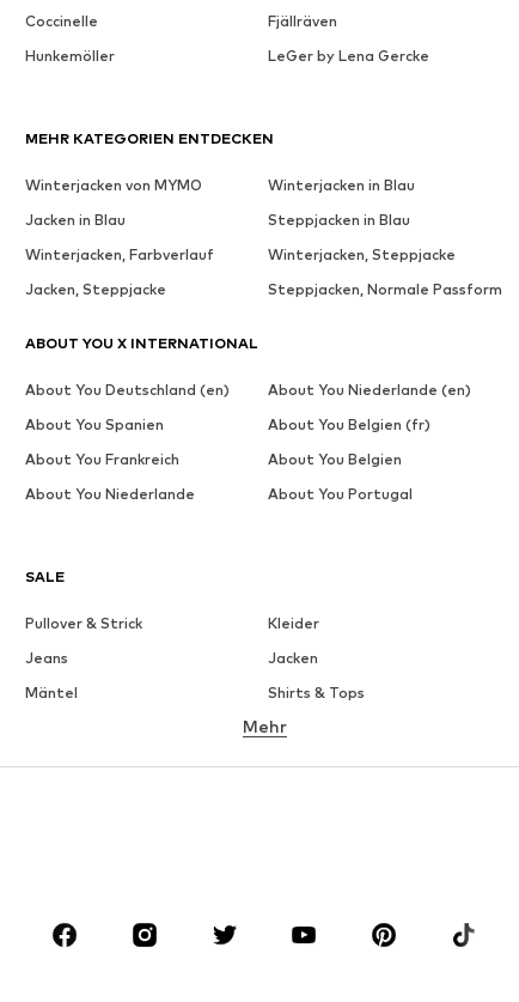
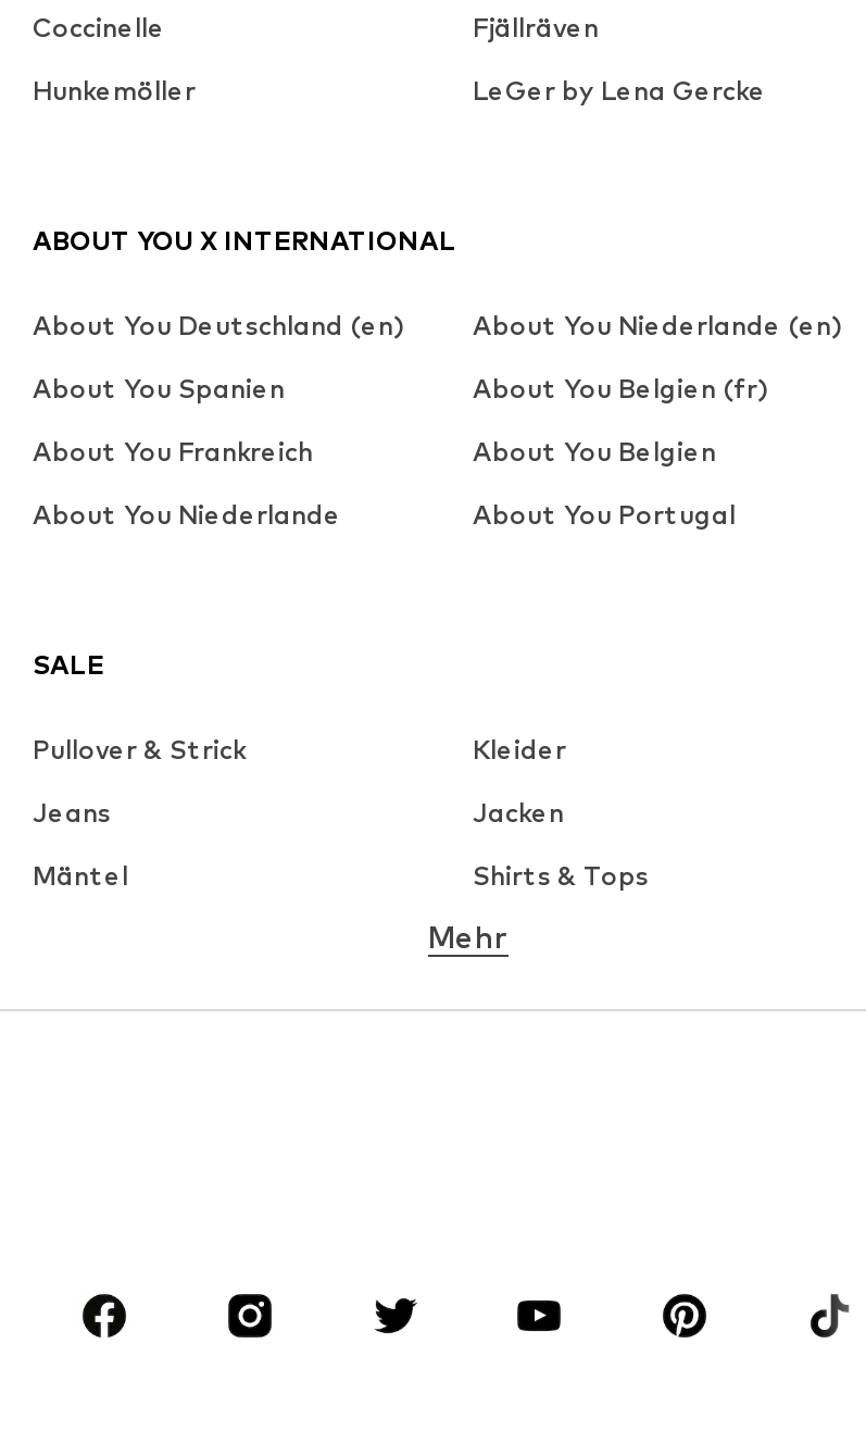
[25,130,502,298] MEHR KATEGORIEN ENTDECKEN | Winterjacken von MYMO | Winterjacken in Blau | Jacken in Blau | Steppjacken in Blau | Winterjacken, Farbverlauf | Winterjacken, Steppjacke | Jacken, Steppjacke | Steppjacken, Normale Passform -> none

